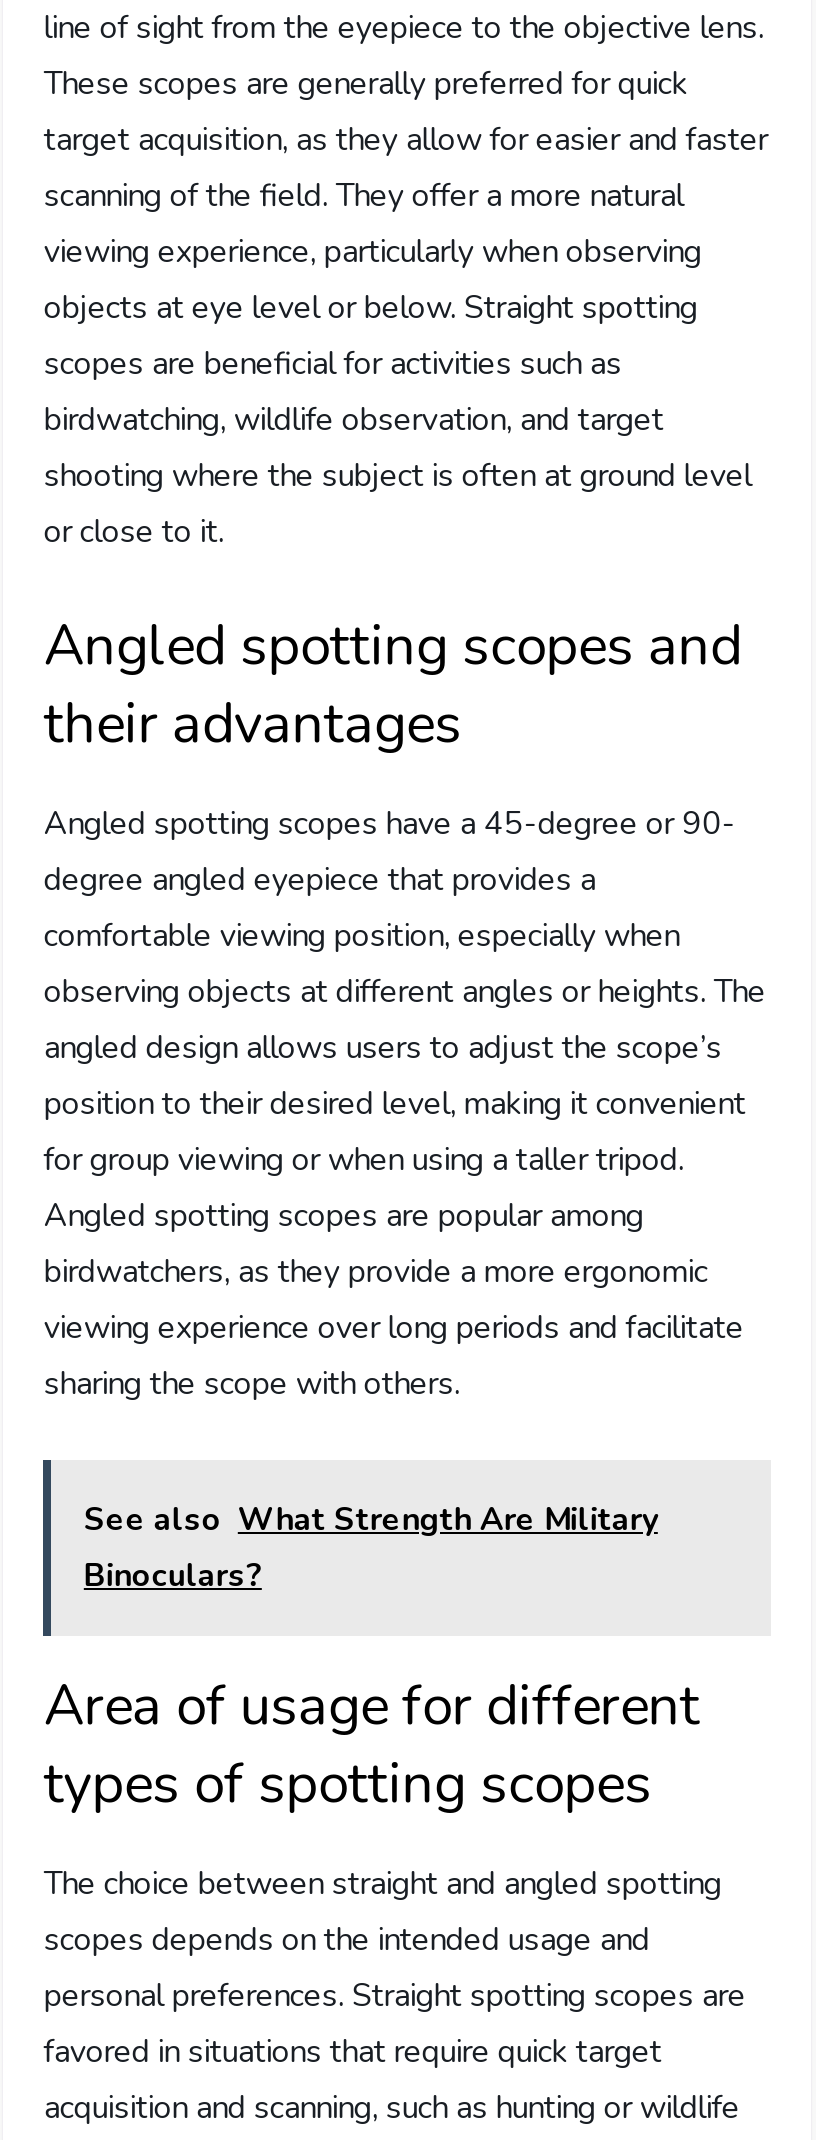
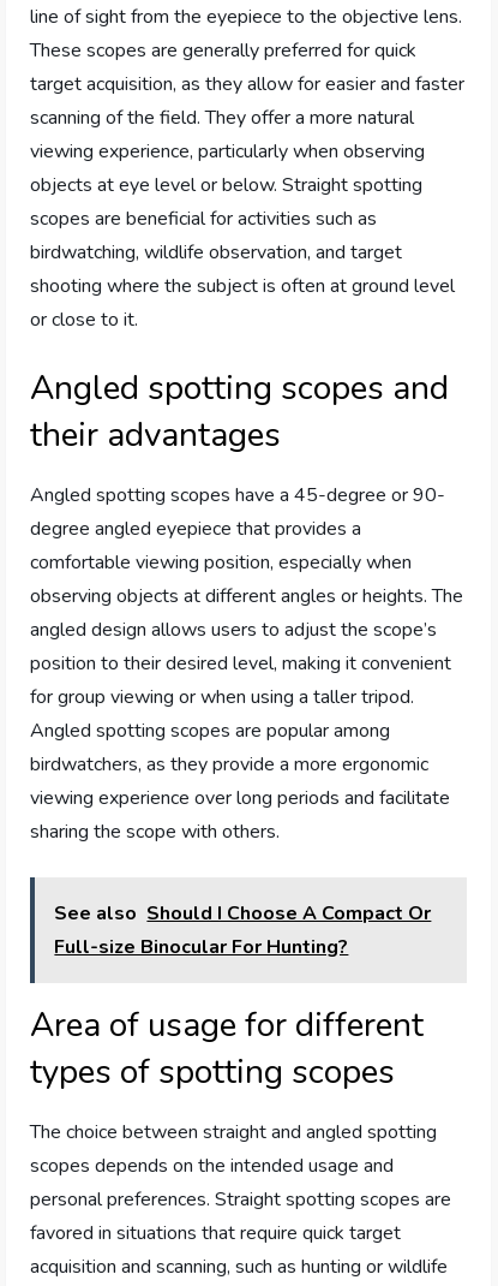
[84,1499,658,1599] See also What Strength Are Military | Binoculars? -> [54,901,431,961] See also Should I Choose A Compact Or | Full-size Binocular For Hunting?

